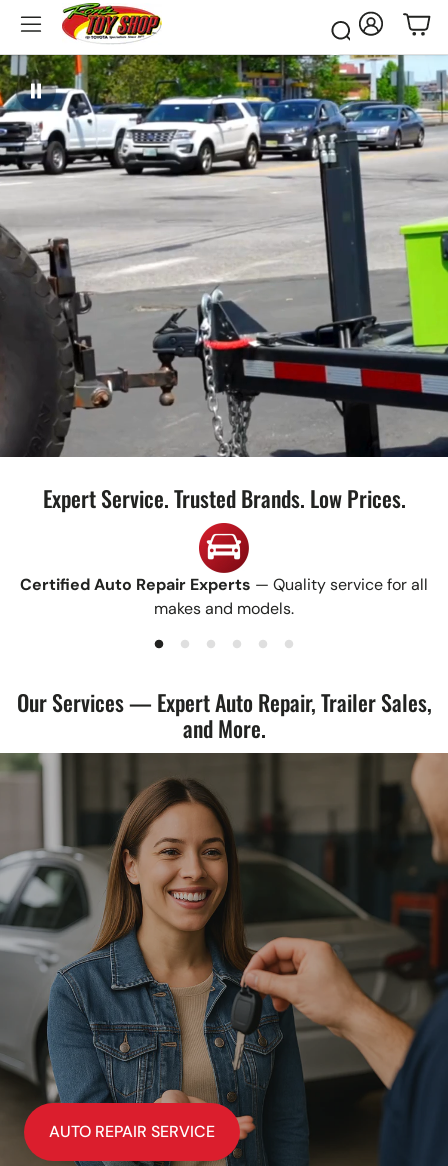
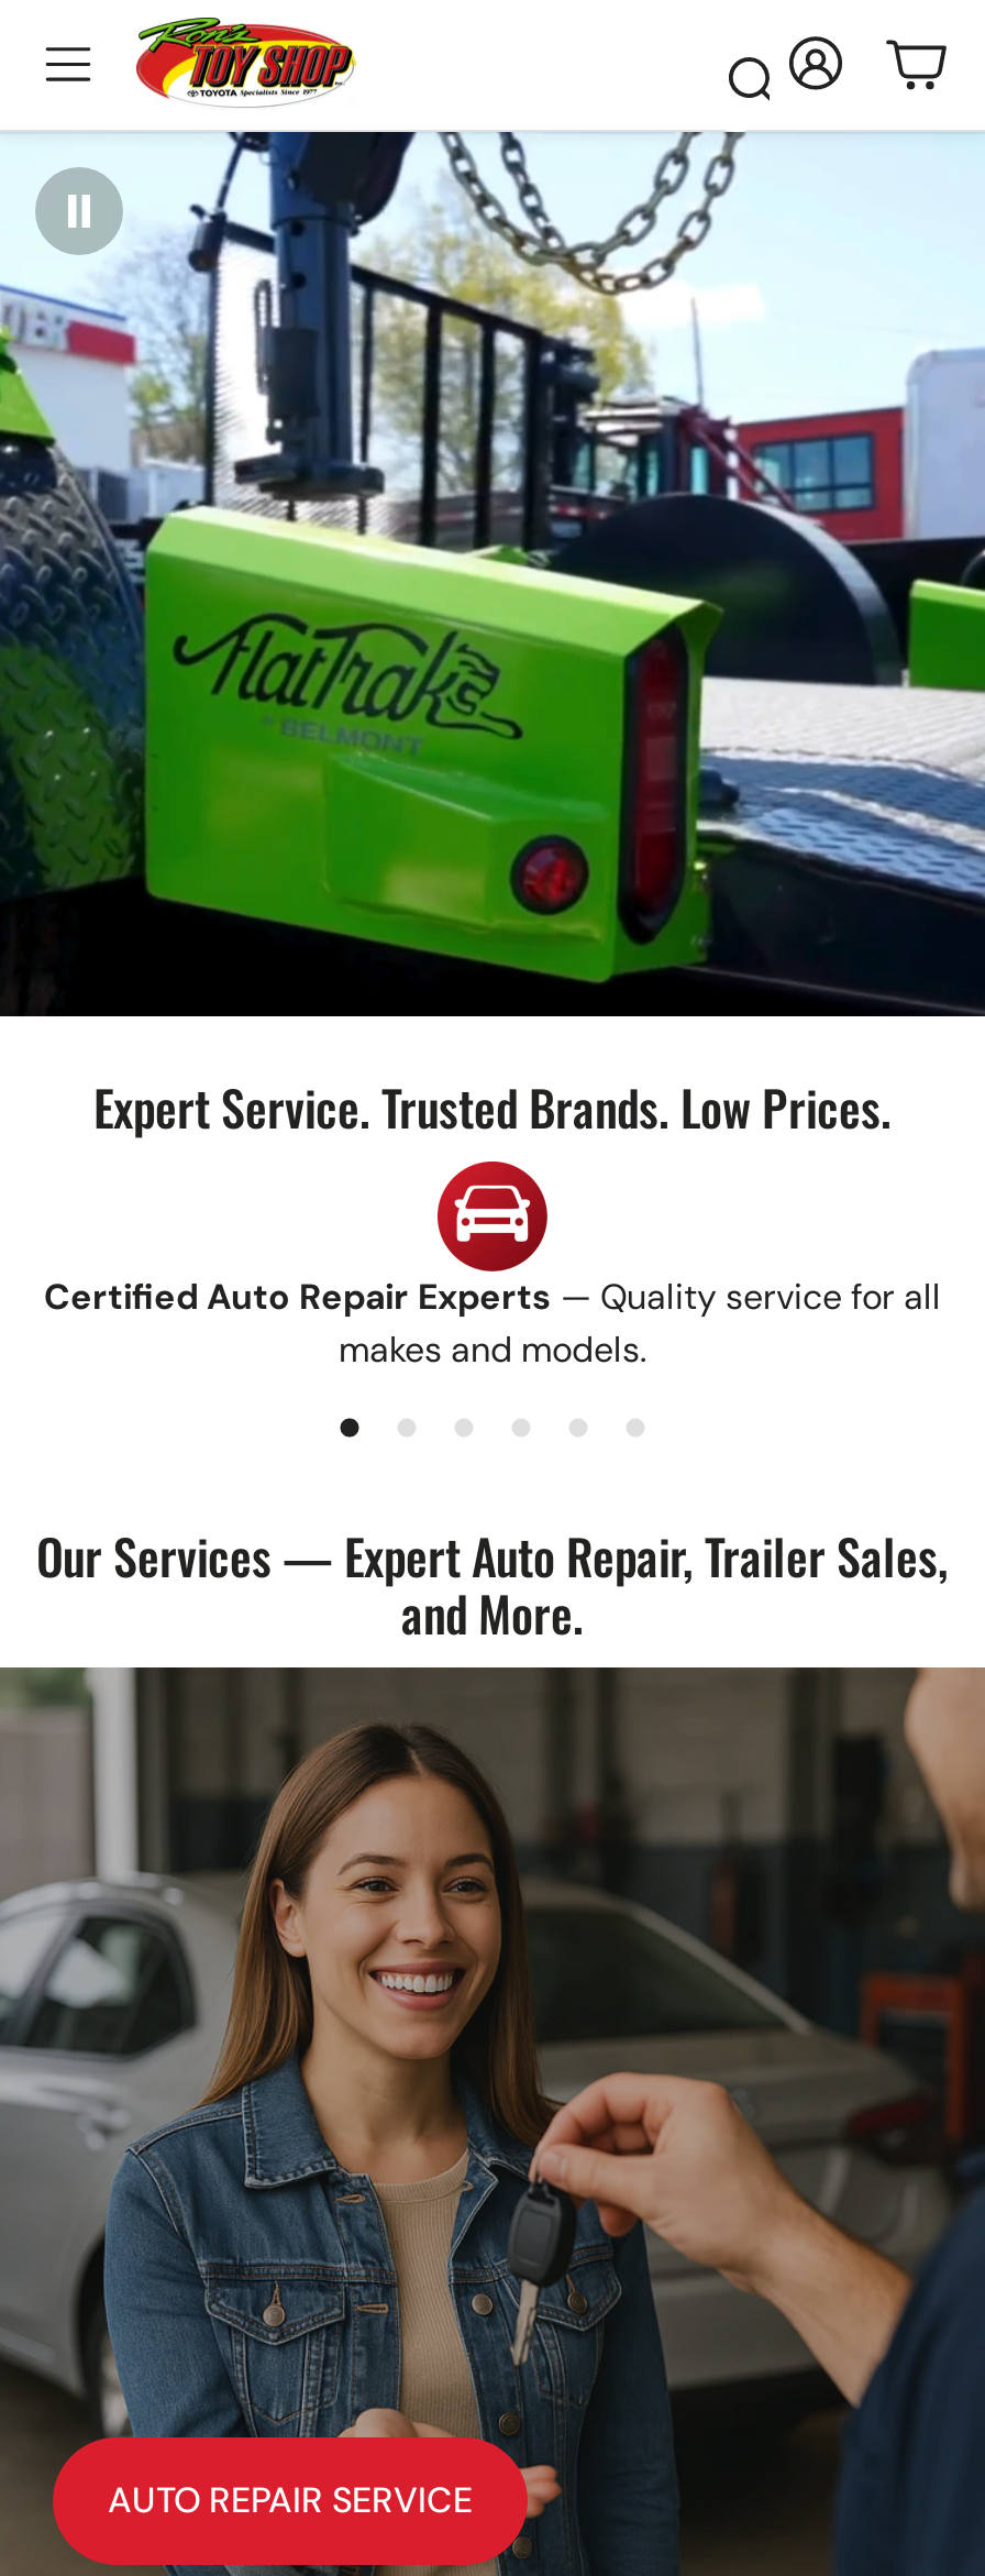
[3,54,445,458] [image] -> [7,130,978,1016] [image]

